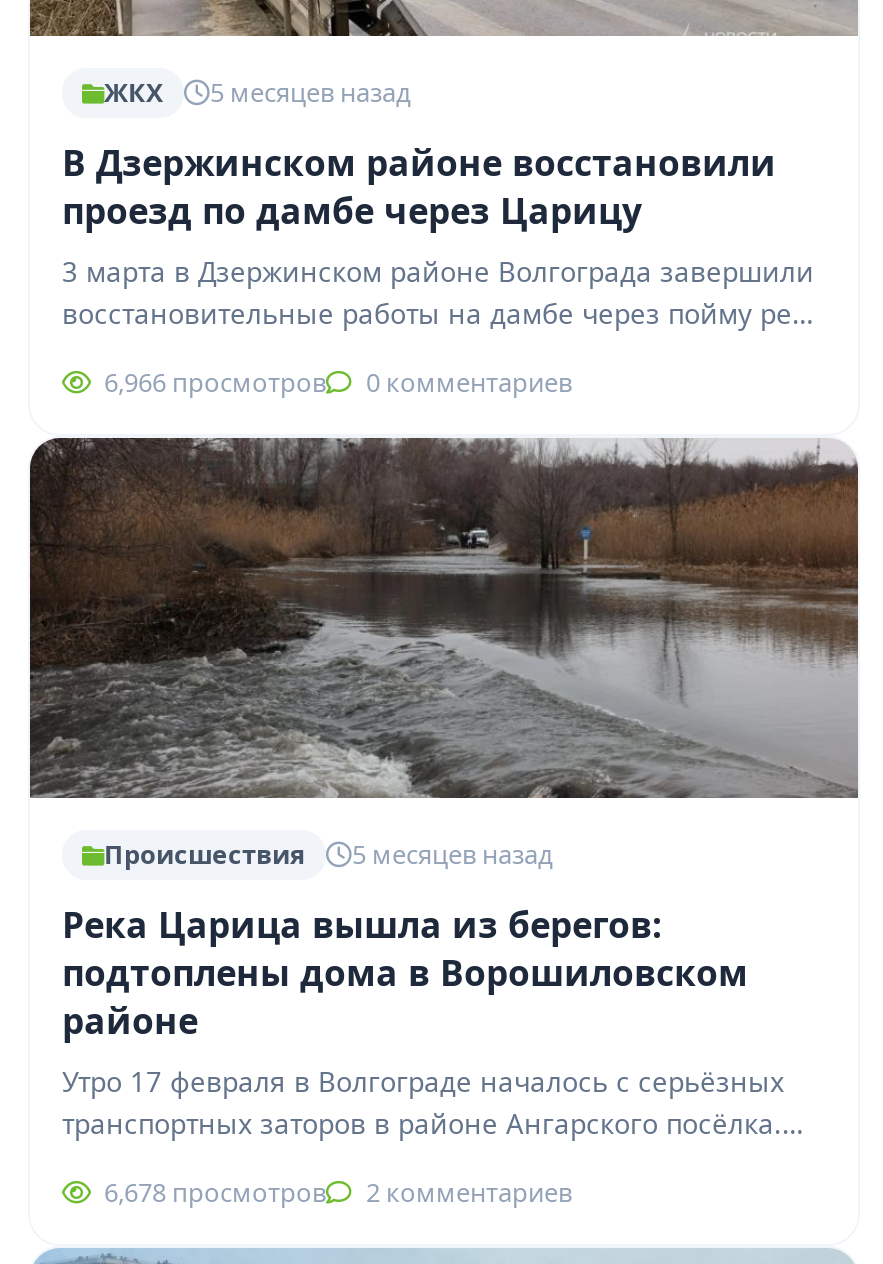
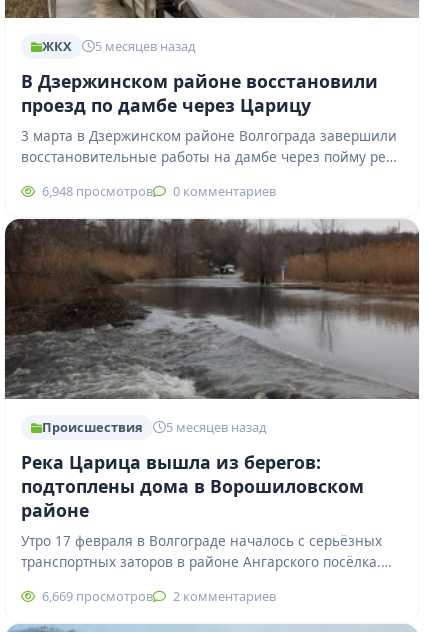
[98,364,572,400] 6,966 просмотров 0 комментариев -> [39,182,276,200] 6,948 просмотров 0 комментариев
[98,1174,572,1210] 6,678 просмотров 2 комментариев -> [39,587,276,605] 6,669 просмотров 2 комментариев

